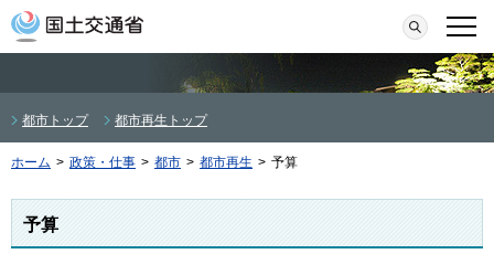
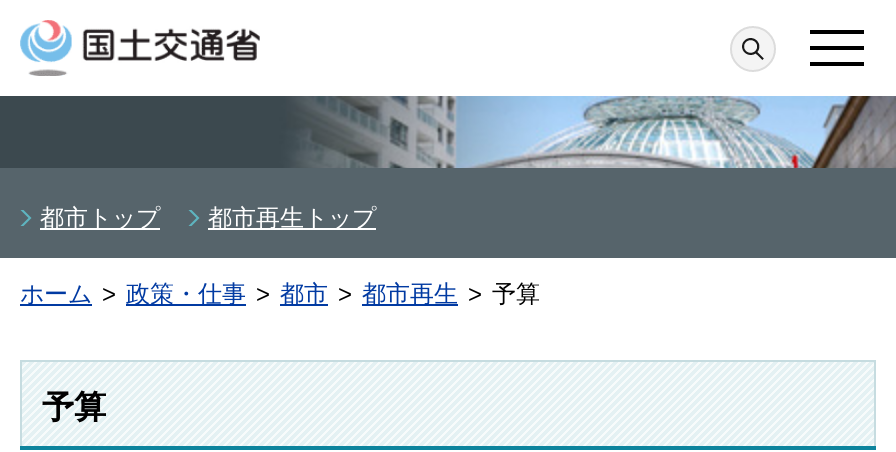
[168,52,491,94] [image] -> [298,94,890,170] [image]

